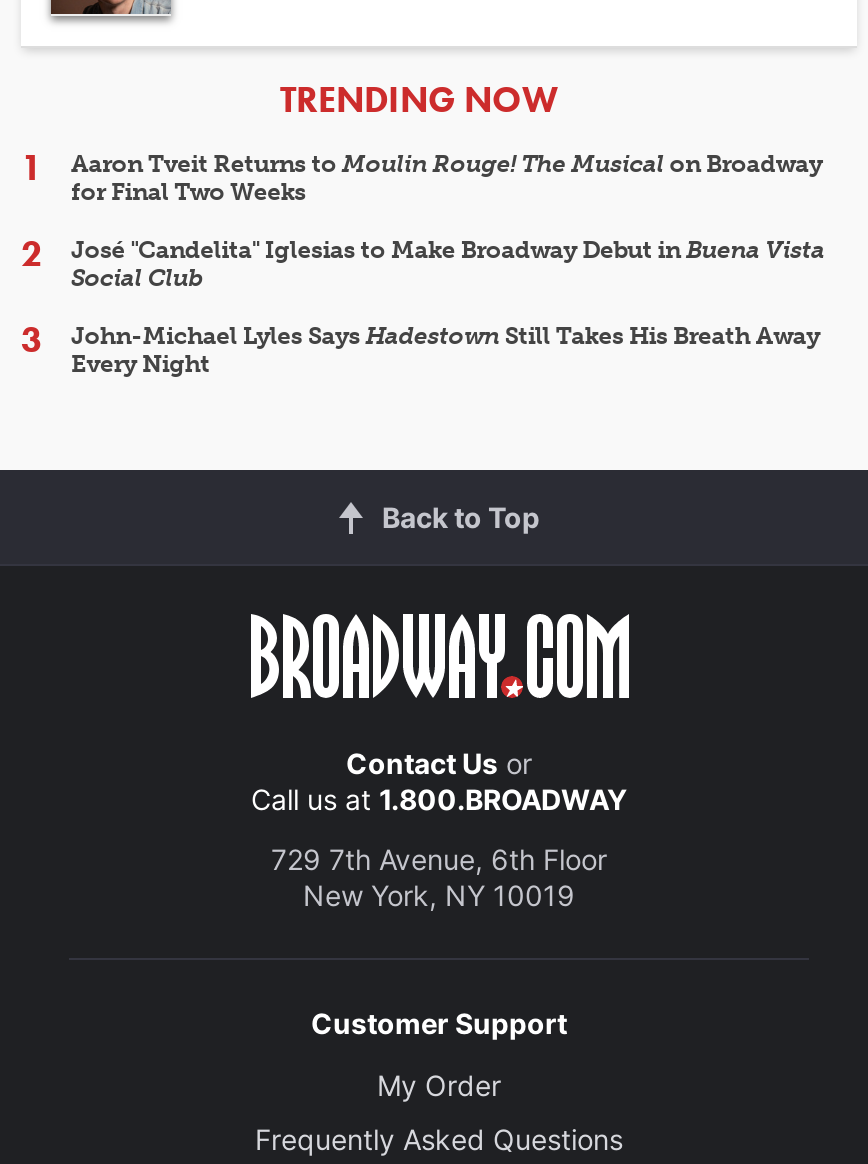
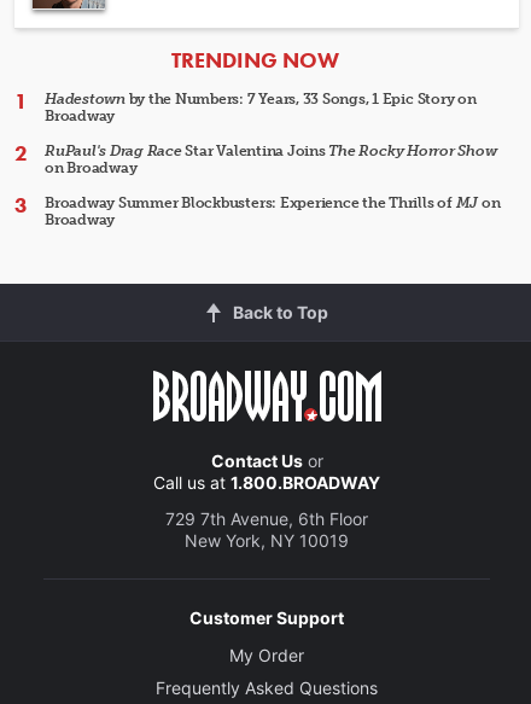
[71,149,822,205] Aaron Tveit Returns to Moulin Rouge! The Musical on Broadway | for Final Two Weeks -> [45,90,476,124] Hadestown by the Numbers: 7 Years, 33 Songs, 1 Epic Story on | Broadway
[71,235,825,291] José "Candelita" Iglesias to Make Broadway Debut in Buena Vista | Social Club -> [45,142,496,176] RuPaul's Drag Race Star Valentina Joins The Rocky Horror Show | on Broadway
[71,321,820,377] John-Michael Lyles Says Hadestown Still Takes His Breath Away | Every Night -> [45,194,500,228] Broadway Summer Blockbusters: Experience the Thrills of MJ on | Broadway

